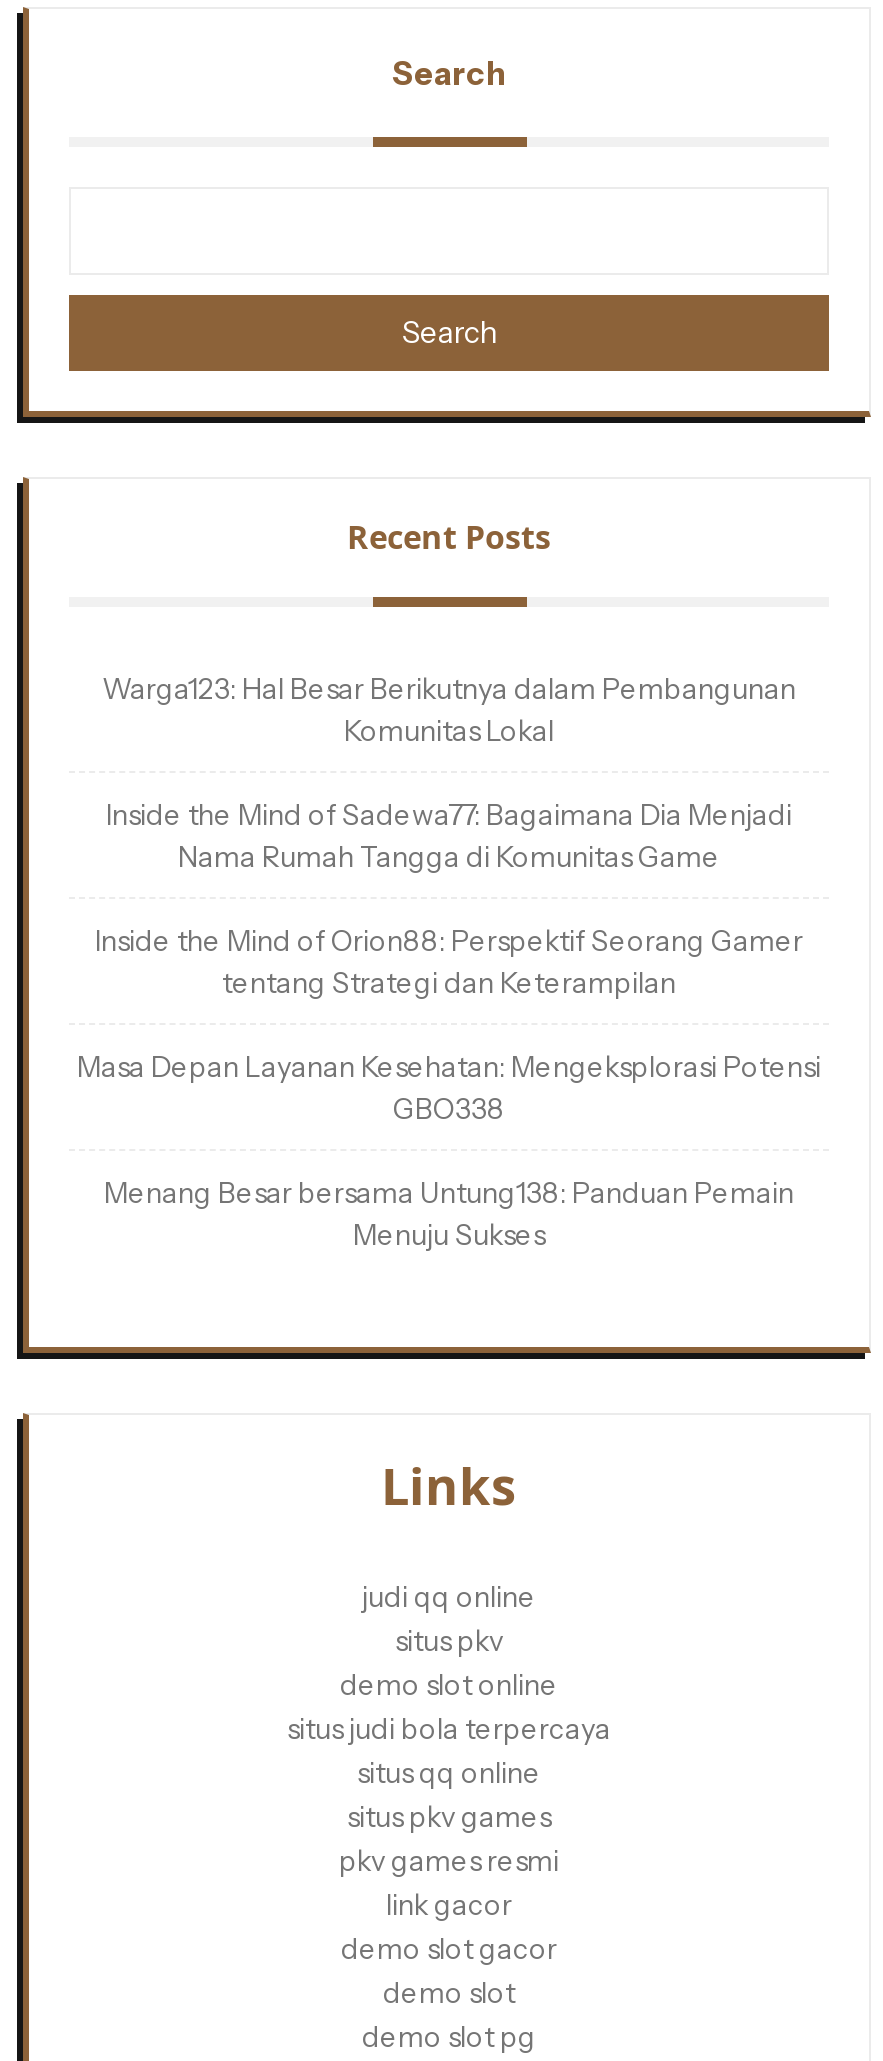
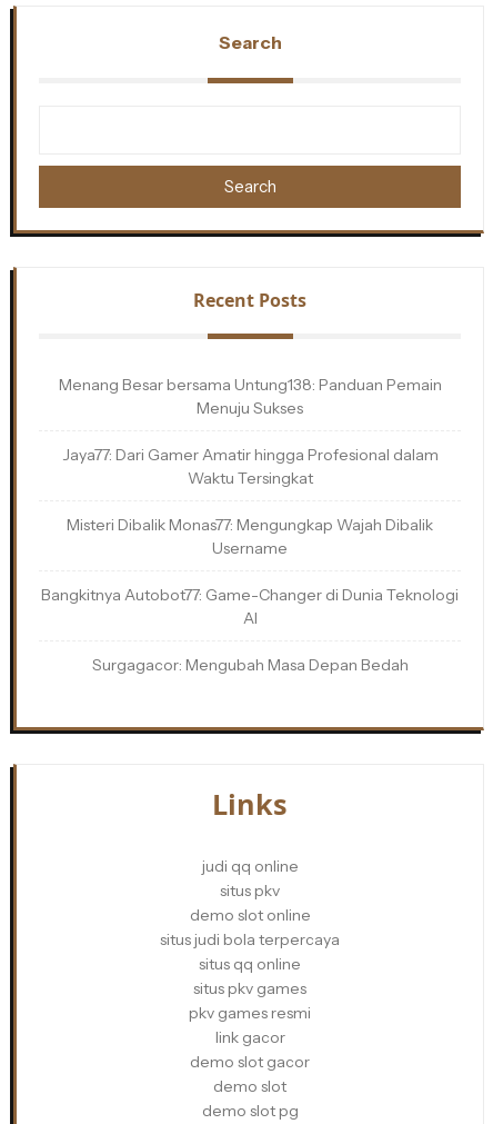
[77,671,821,1127] Warga123: Hal Besar Berikutnya dalam Pembangunan | Komunitas Lokal | Inside the Mind of Sadewa77: Bagaimana Dia Menjadi | Nama Rumah Tangga di Komunitas Game | Inside the Mind of Orion88: Perspektif Seorang Gamer | tentang Strategi dan Keterampilan | Masa Depan Layanan Kesehatan: Mengeksplorasi Potensi | GBO338 -> none
moved [104,1175,794,1253] -> [58,375,441,418]: Menang Besar bersama Untung138: Panduan Pemain | Menuju Sukses
none -> [41,445,459,675] Jaya77: Dari Gamer Amatir hingga Profesional dalam | Waktu Tersingkat | Misteri Dibalik Monas77: Mengungkap Wajah Dibalik | Username | Bangkitnya Autobot77: Game-Changer di Dunia Teknologi | AI | Surgagacor: Mengubah Masa Depan Bedah

